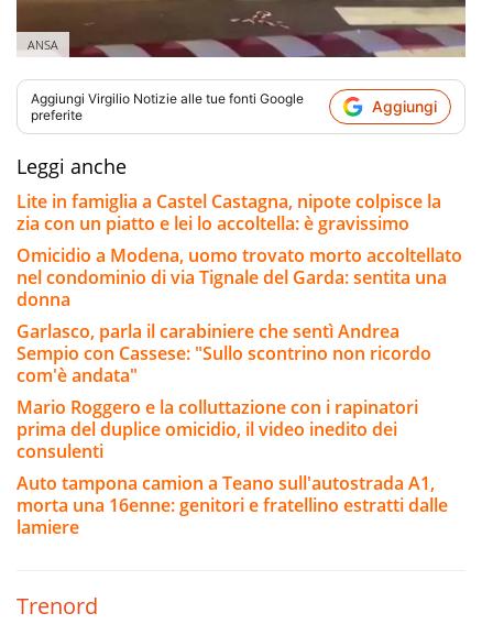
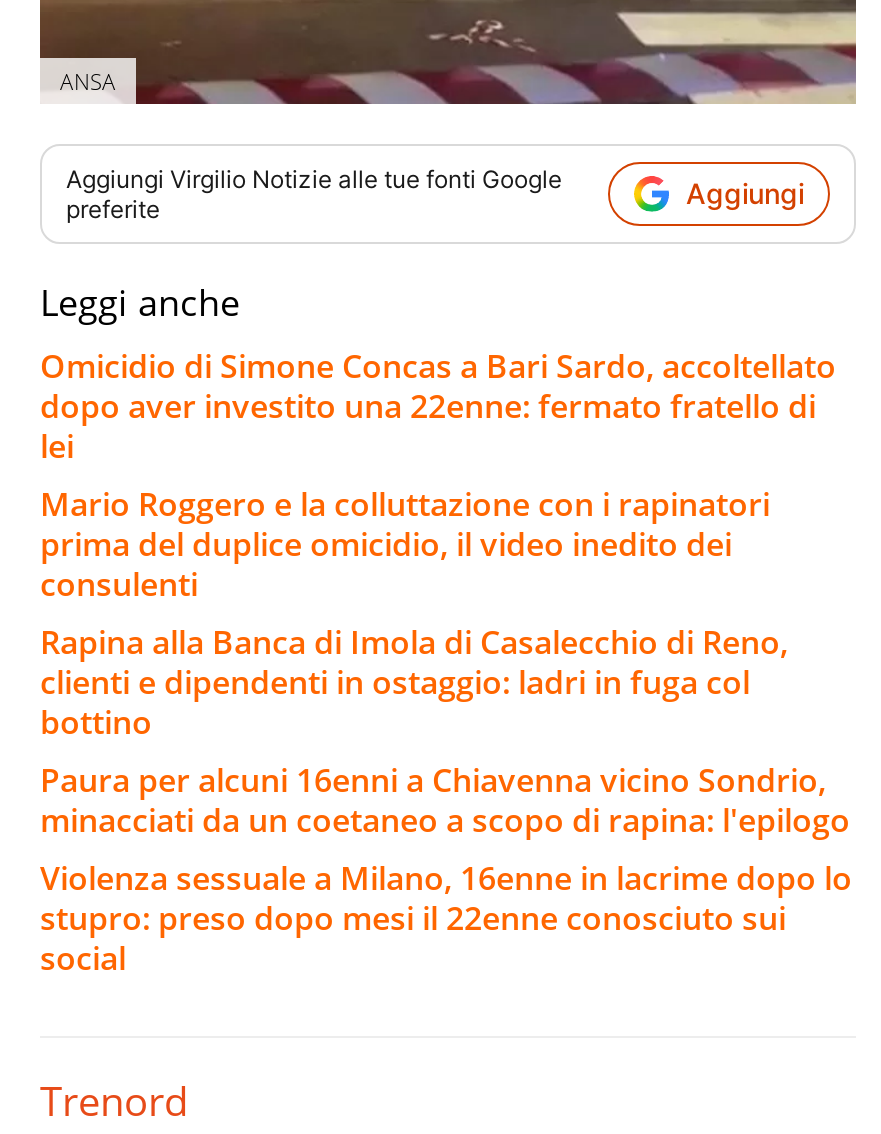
[17,189,462,387] Lite in famiglia a Castel Castagna, nipote colpisce la | zia con un piatto e lei lo accoltella: è gravissimo | Omicidio a Modena, uomo trovato morto accoltellato | nel condominio di via Tignale del Garda: sentita una | donna | Garlasco, parla il carabiniere che sentì Andrea | Sempio con Cassese: "Sullo scontrino non ricordo | com'è andata" -> [40,343,836,467] Omicidio di Simone Concas a Bari Sardo, accoltellato | dopo aver investito una 22enne: fermato fratello di | lei
moved [17,395,418,463] -> [40,481,770,605]: Mario Roggero e la colluttazione con i rapinatori | prima del duplice omicidio, il video inedito dei | consulenti
[17,470,448,539] Auto tampona camion a Teano sull'autostrada A1, | morta una 16enne: genitori e fratellino estratti dalle | lamiere -> [40,619,852,979] Rapina alla Banca di Imola di Casalecchio di Reno, | clienti e dipendenti in ostaggio: ladri in fuga col | bottino | Paura per alcuni 16enni a Chiavenna vicino Sondrio, | minacciati da un coetaneo a scopo di rapina: l'epilogo | Violenza sessuale a Milano, 16enne in lacrime dopo lo | stupro: preso dopo mesi il 22enne conosciuto sui | social

